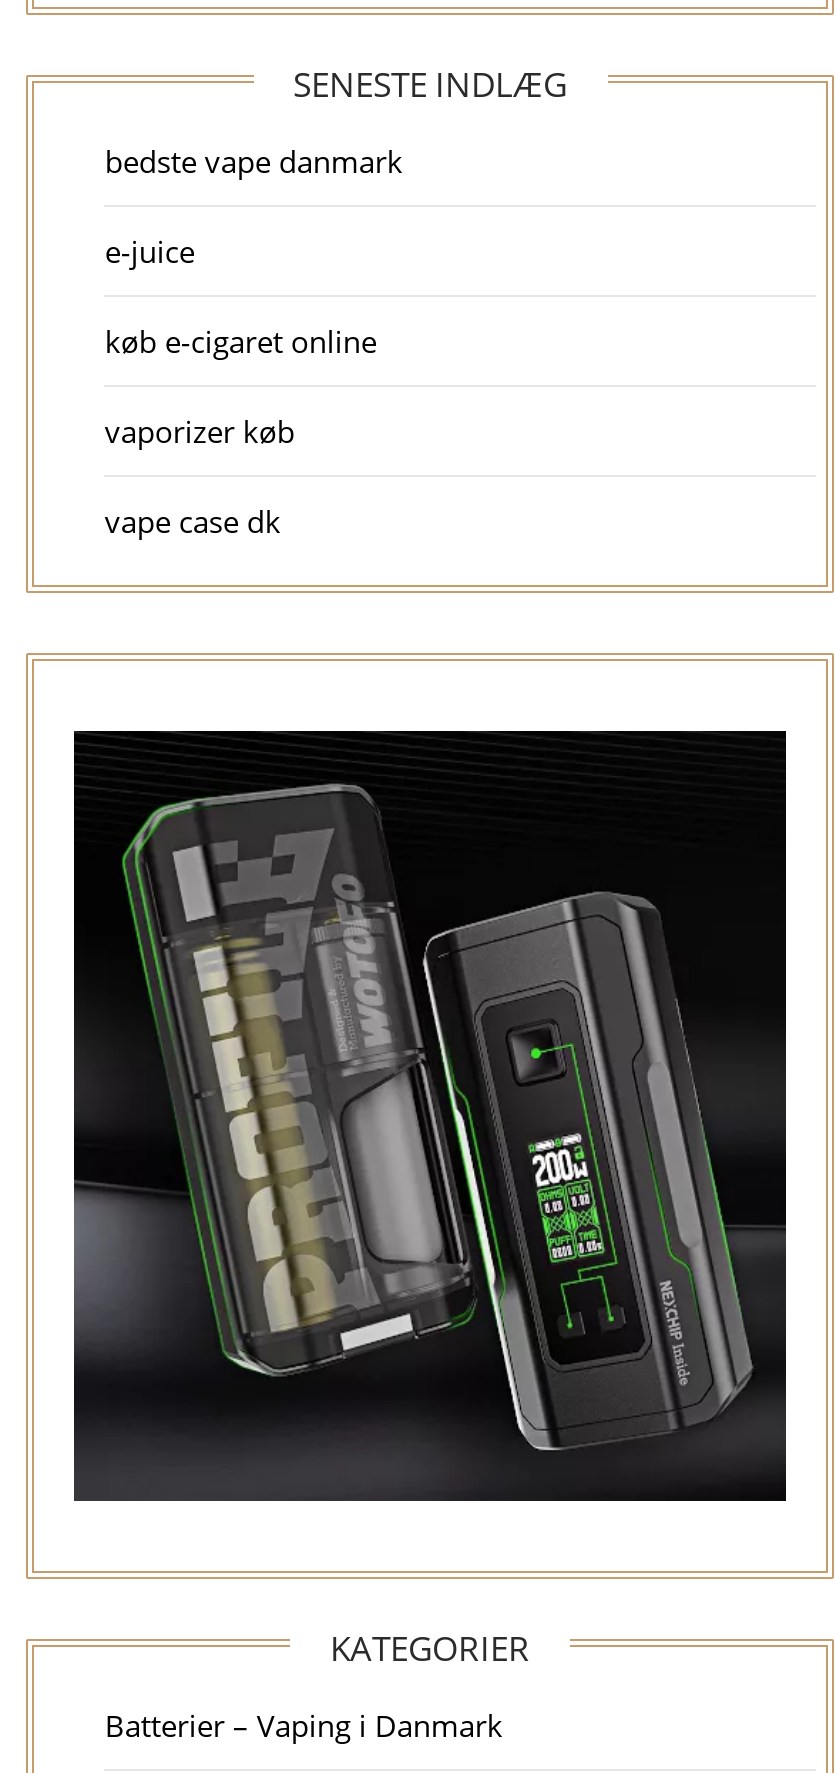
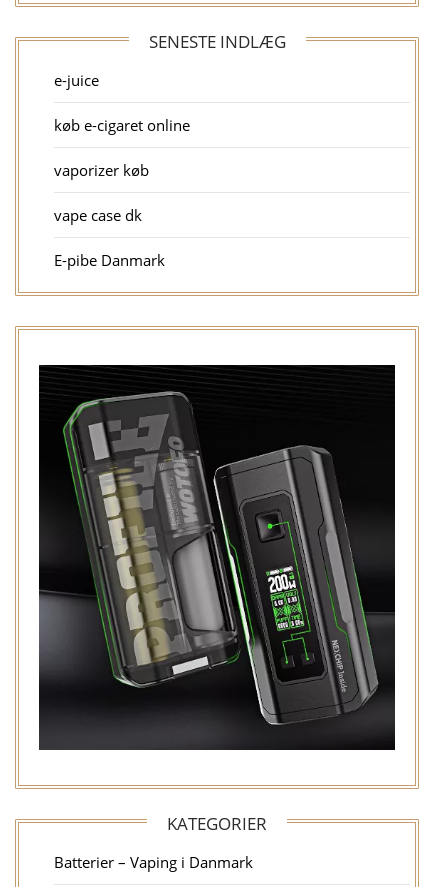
[105,141,403,181] bedste vape danmark -> none
moved [105,231,377,541] -> [54,70,190,225]: e-juice | køb e-cigaret online | vaporizer køb | vape case dk
none -> [54,250,165,270] E-pibe Danmark

